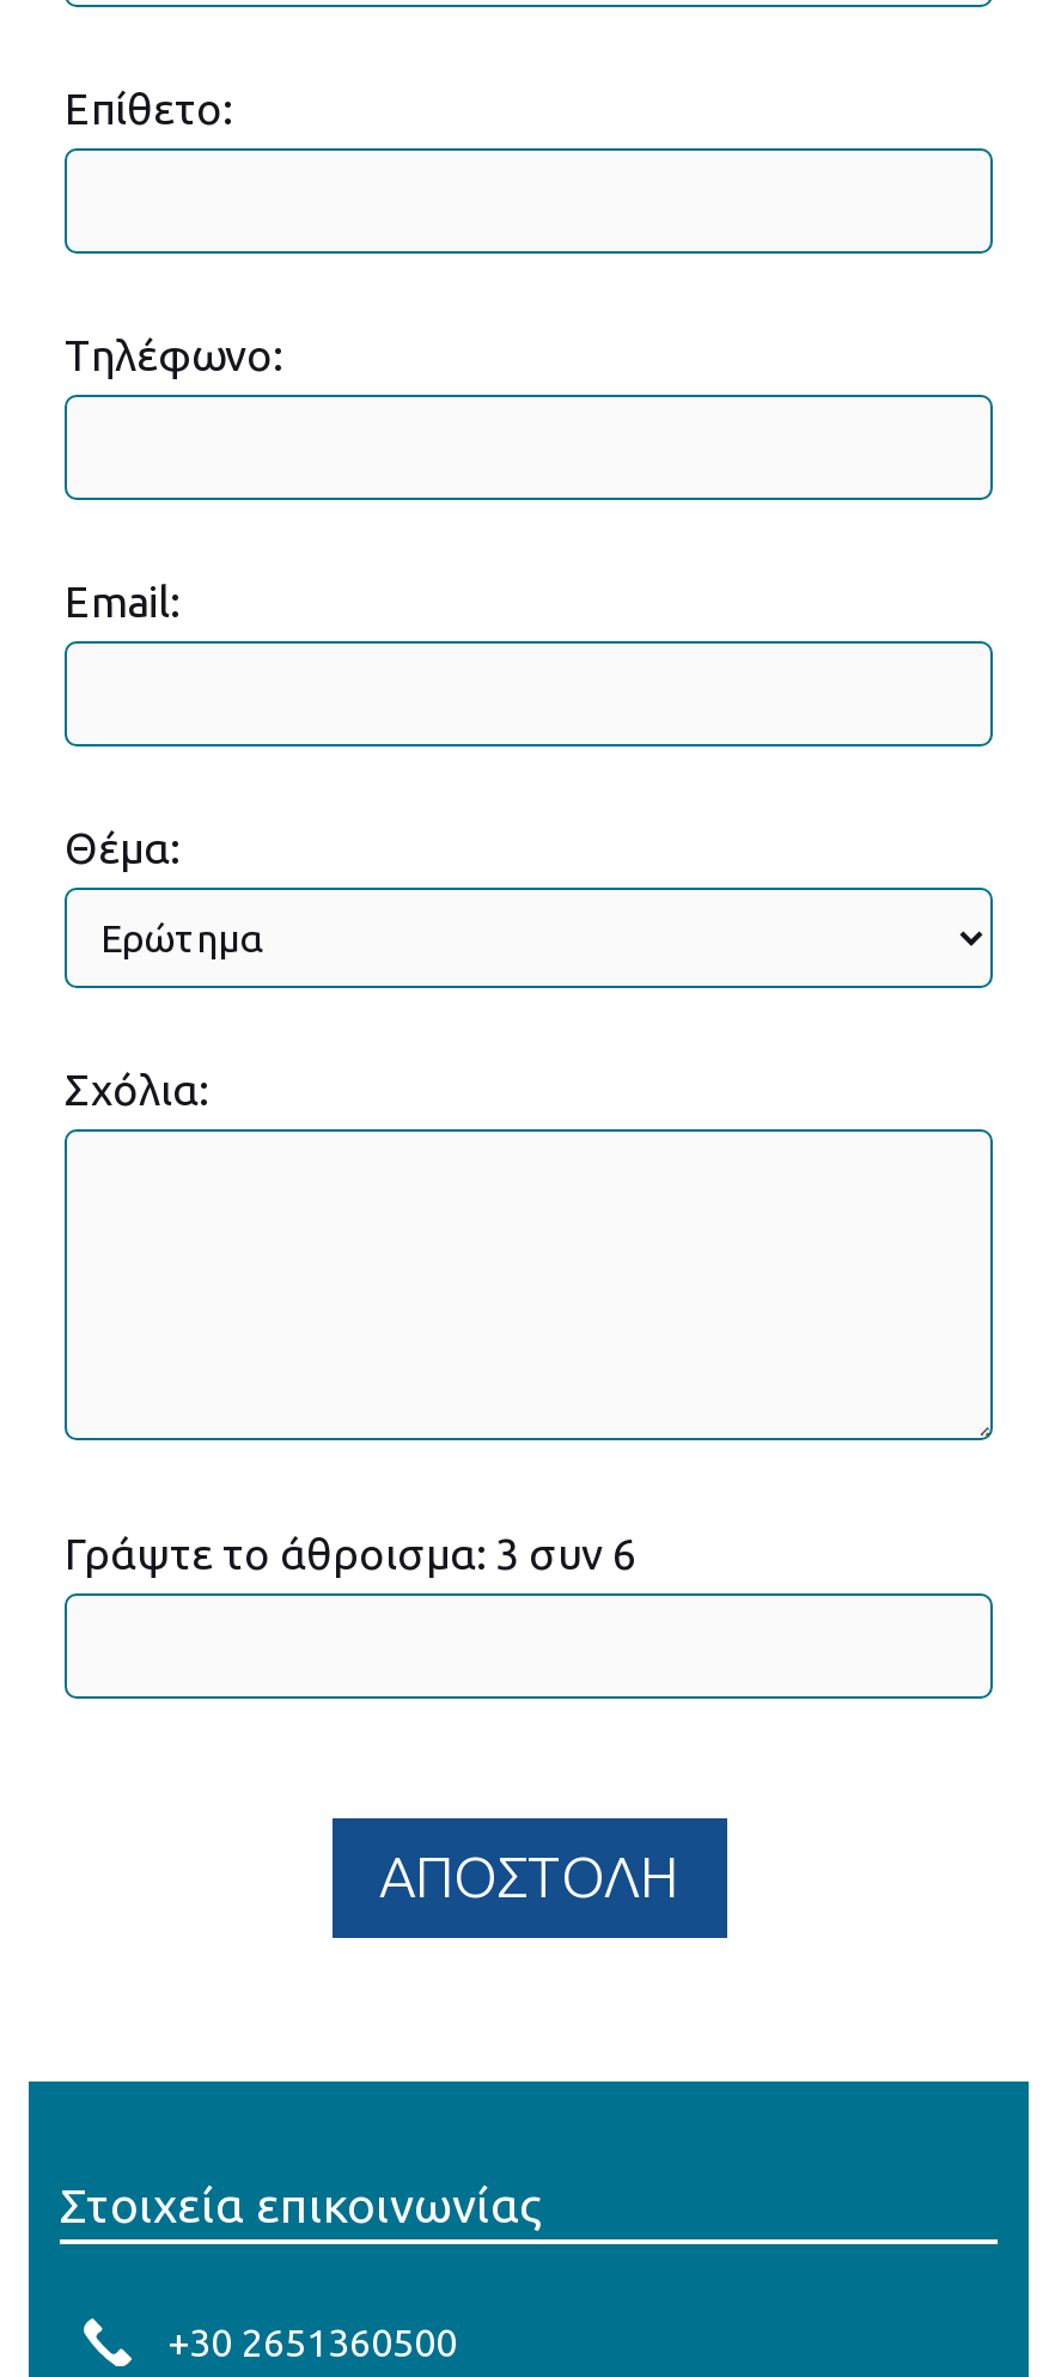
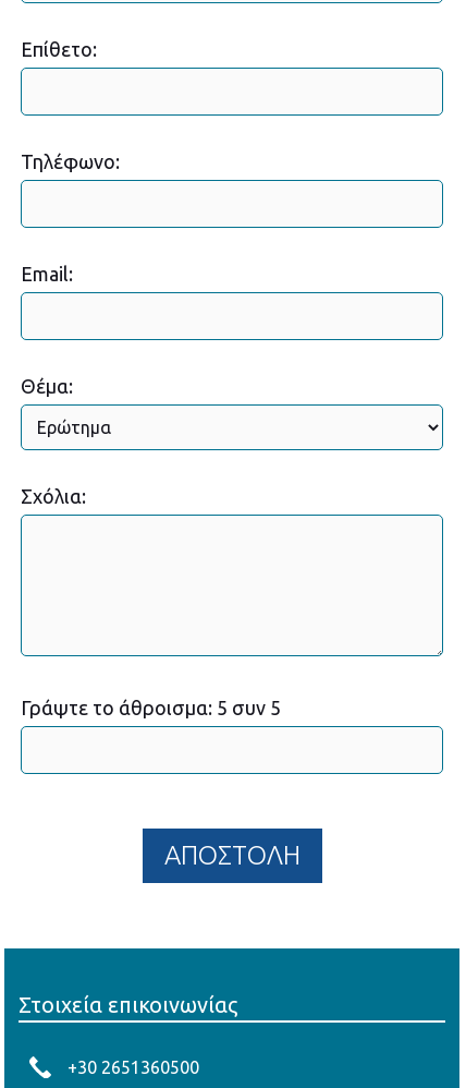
[65,1529,636,1577] Γράψτε το άθροισμα: 3 συν 6 -> [21,697,281,718] Γράψτε το άθροισμα: 5 συν 5

